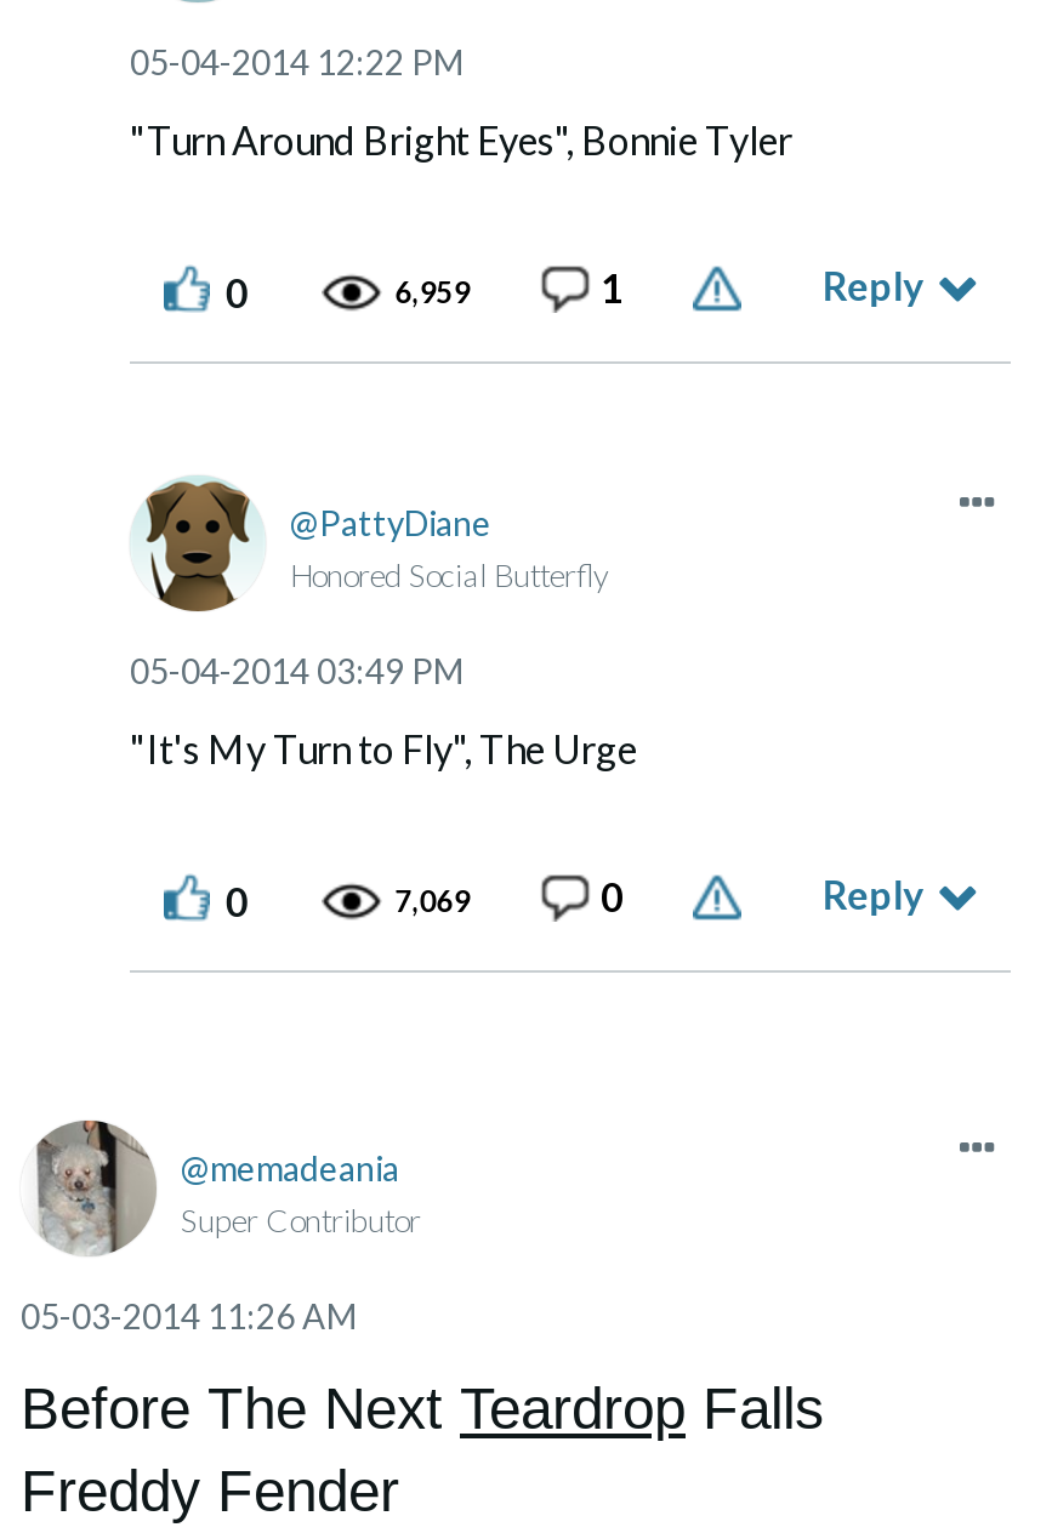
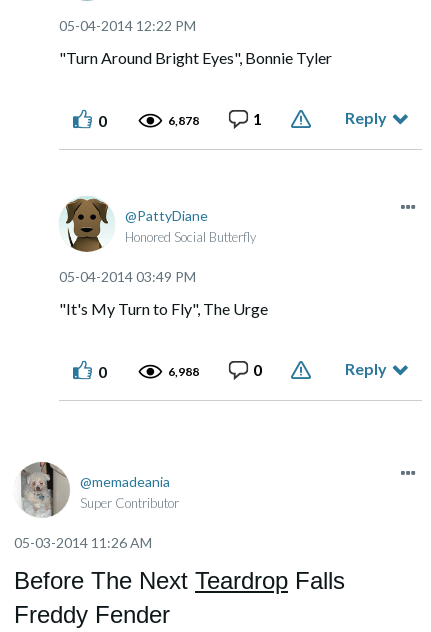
[395,273,470,310] 6,959 -> [168,113,199,128] 6,878
[395,882,470,919] 7,069 -> [168,364,199,379] 6,988

